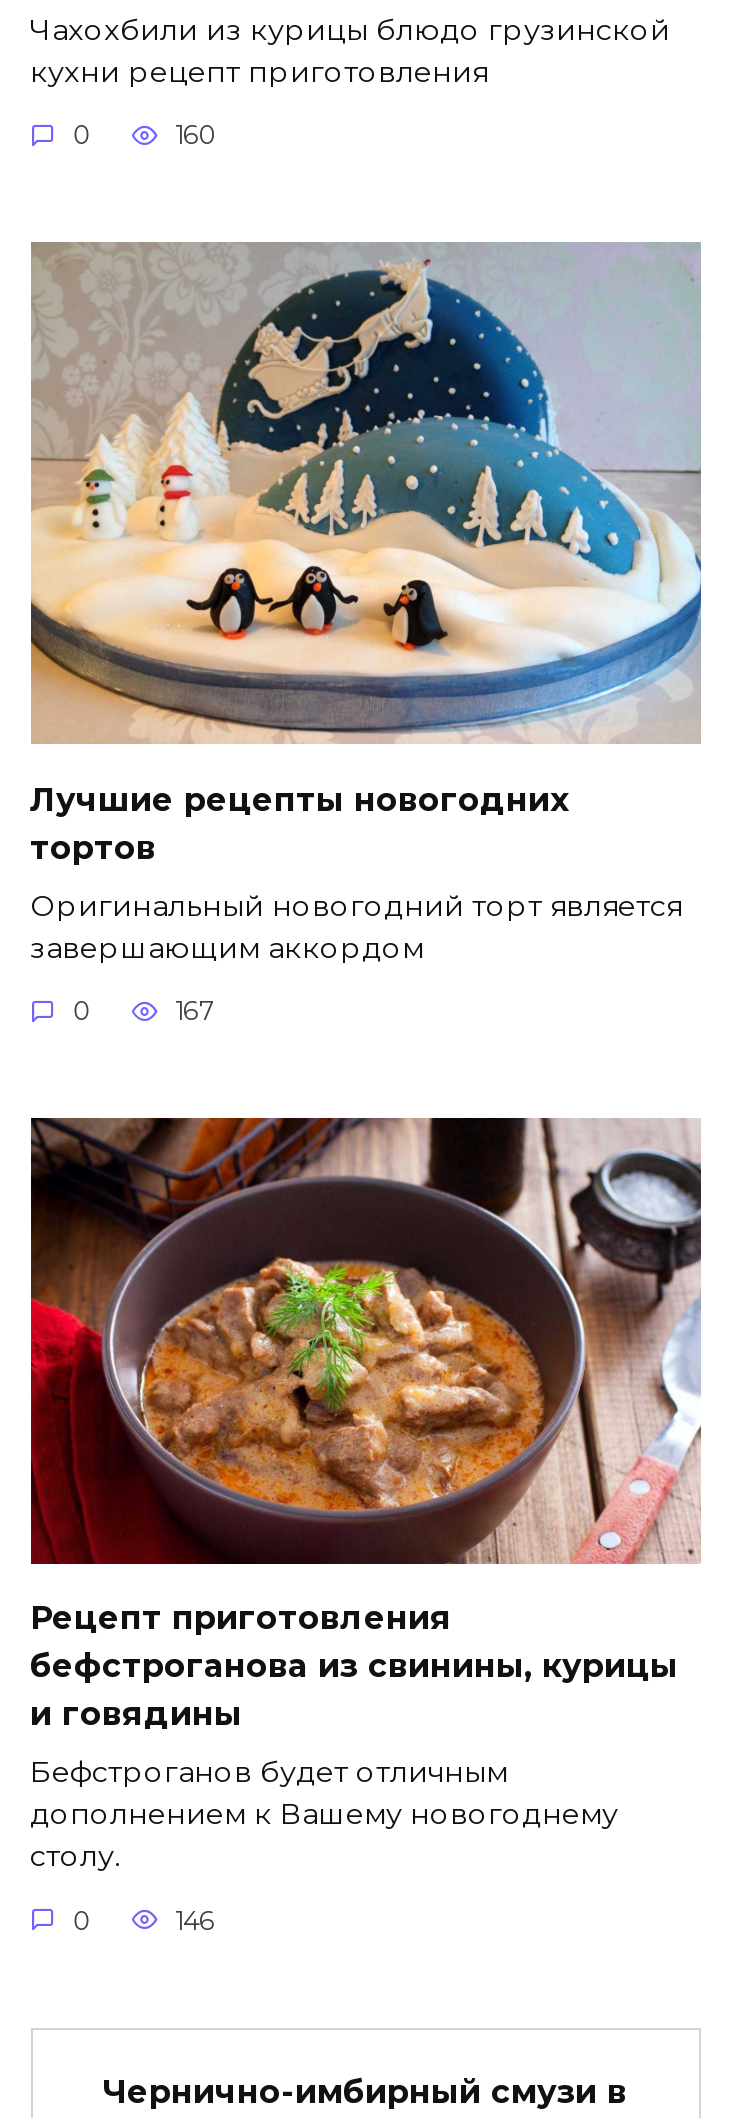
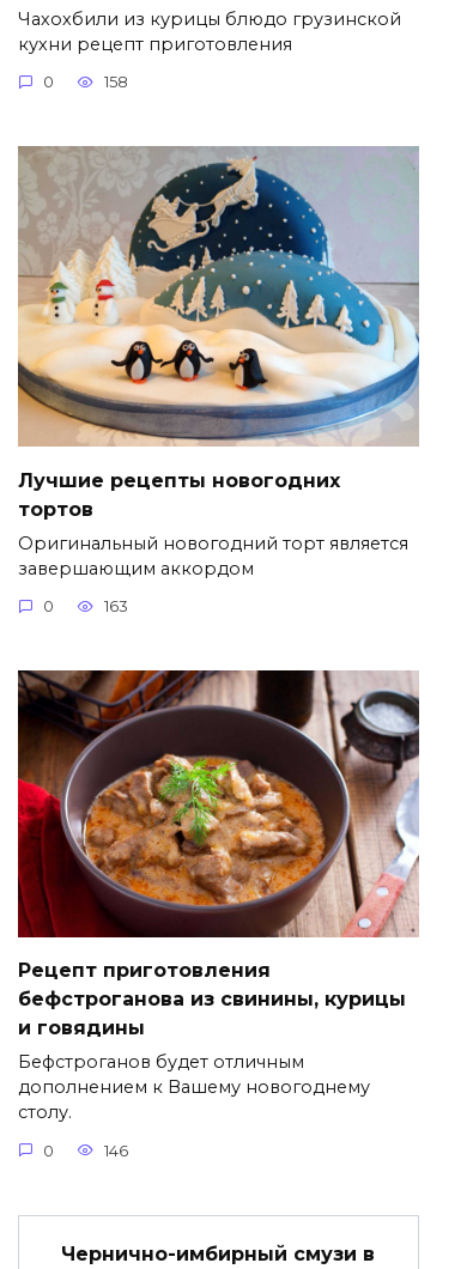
[175,120,217,150] 160 -> [104,73,128,91] 158
[175,996,213,1026] 167 -> [104,598,128,615] 163

